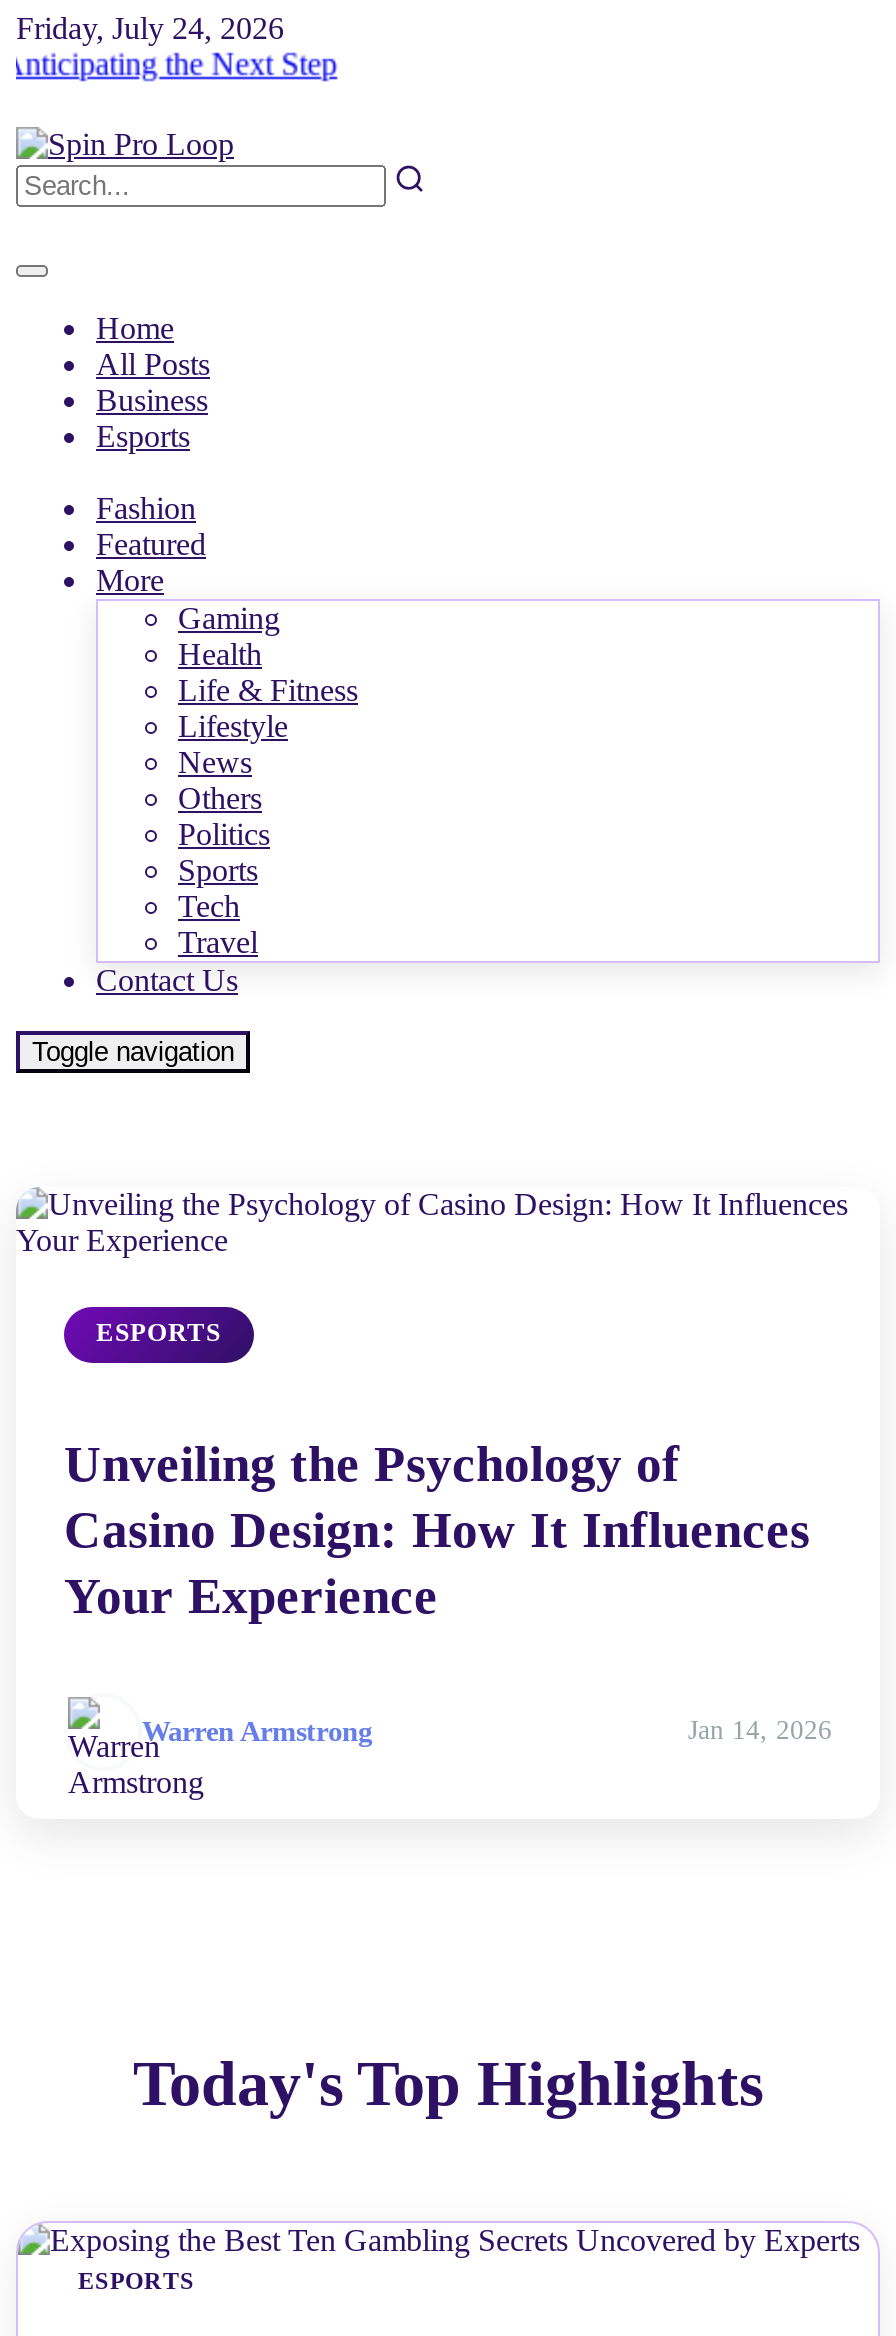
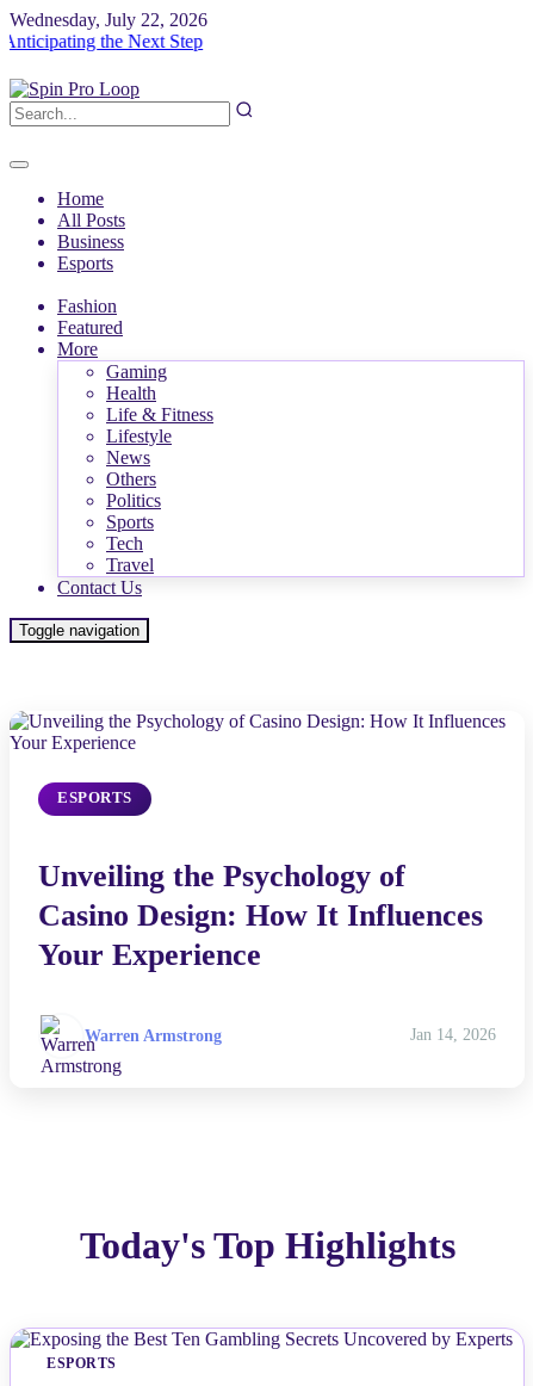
[16,11,284,45] Friday, July 24, 2026 -> [10,10,207,30] Wednesday, July 22, 2026

